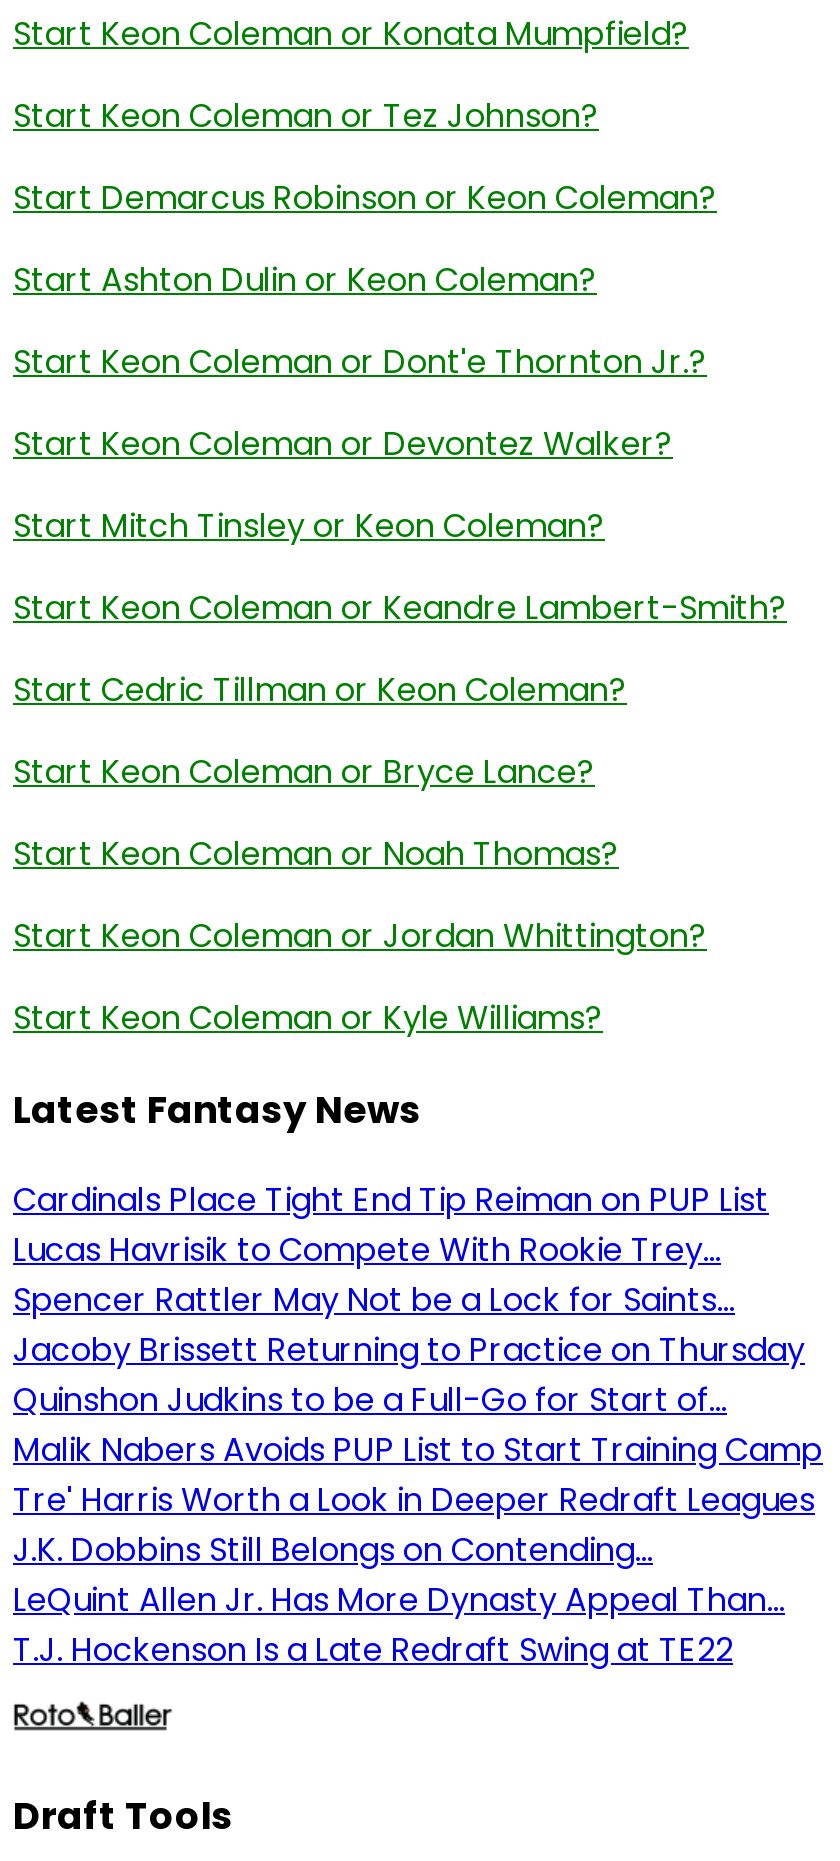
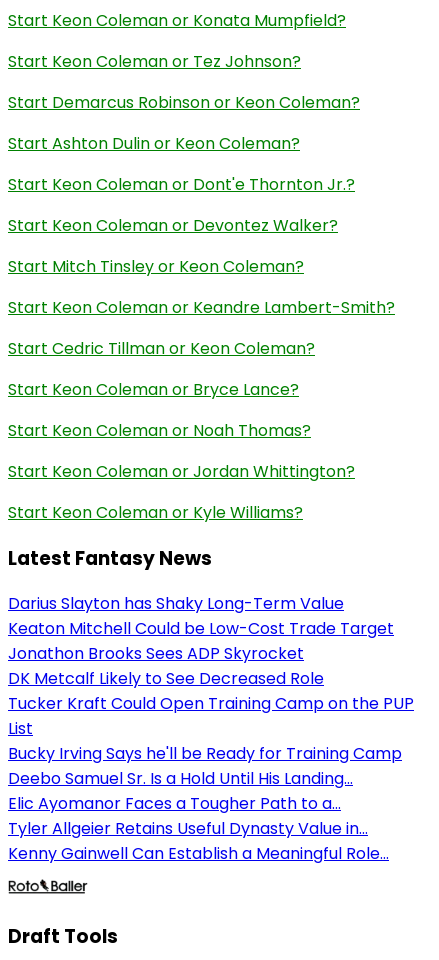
[13,1178,823,1674] Cardinals Place Tight End Tip Reiman on PUP List | Lucas Havrisik to Compete With Rookie Trey... | Spencer Rattler May Not be a Lock for Saints... | Jacoby Brissett Returning to Practice on Thursday | Quinshon Judkins to be a Full-Go for Start of... | Malik Nabers Avoids PUP List to Start Training Camp | Tre' Harris Worth a Look in Deeper Redraft Leagues | J.K. Dobbins Still Belongs on Contending... | LeQuint Allen Jr. Has More Dynasty Appeal Than... | T.J. Hockenson Is a Late Redraft Swing at TE22 -> [8,592,414,865] Darius Slayton has Shaky Long-Term Value | Keaton Mitchell Could be Low-Cost Trade Target | Jonathon Brooks Sees ADP Skyrocket | DK Metcalf Likely to See Decreased Role | Tucker Kraft Could Open Training Camp on the PUP | List | Bucky Irving Says he'll be Ready for Training Camp | Deebo Samuel Sr. Is a Hold Until His Landing... | Elic Ayomanor Faces a Tougher Path to a... | Tyler Allgeier Retains Useful Dynasty Value in... | Kenny Gainwell Can Establish a Meaningful Role...

